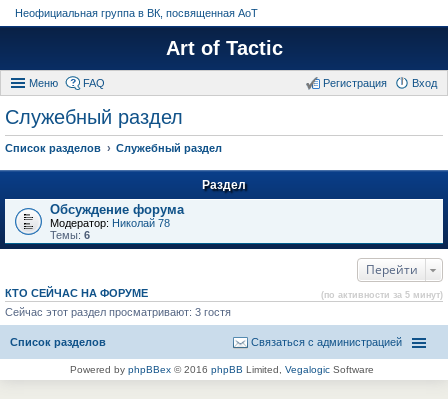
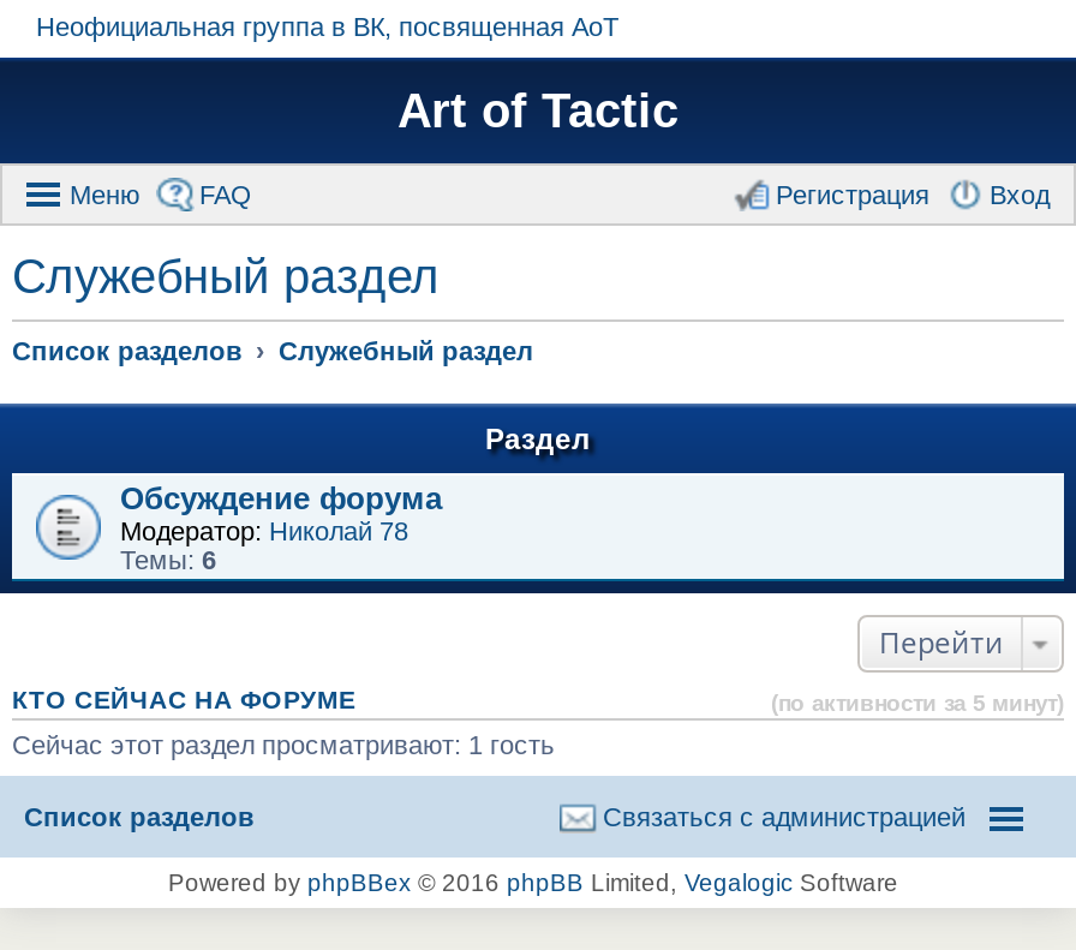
[5,306,231,318] Сейчас этот раздел просматривают: 3 гостя -> [12,730,555,759] Сейчас этот раздел просматривают: 1 гость

